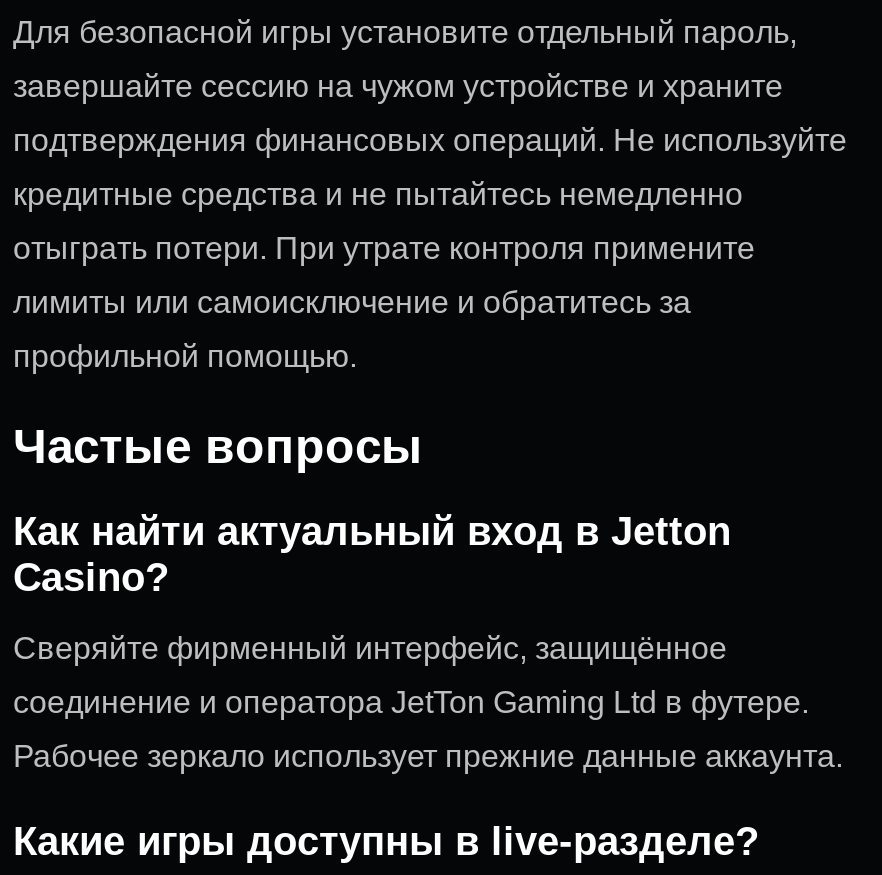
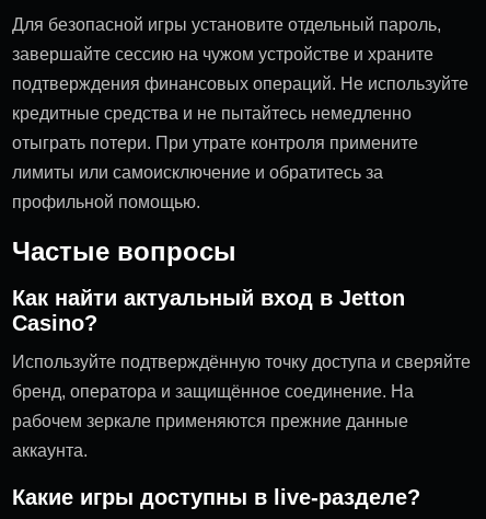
[13,631,843,773] Сверяйте фирменный интерфейс, защищённое | соединение и оператора JetTon Gaming Ltd в футере. | Рабочее зеркало использует прежние данные аккаунта. -> [12,353,471,460] Используйте подтверждённую точку доступа и сверяйте | бренд, оператора и защищённое соединение. На | рабочем зеркале применяются прежние данные | аккаунта.

